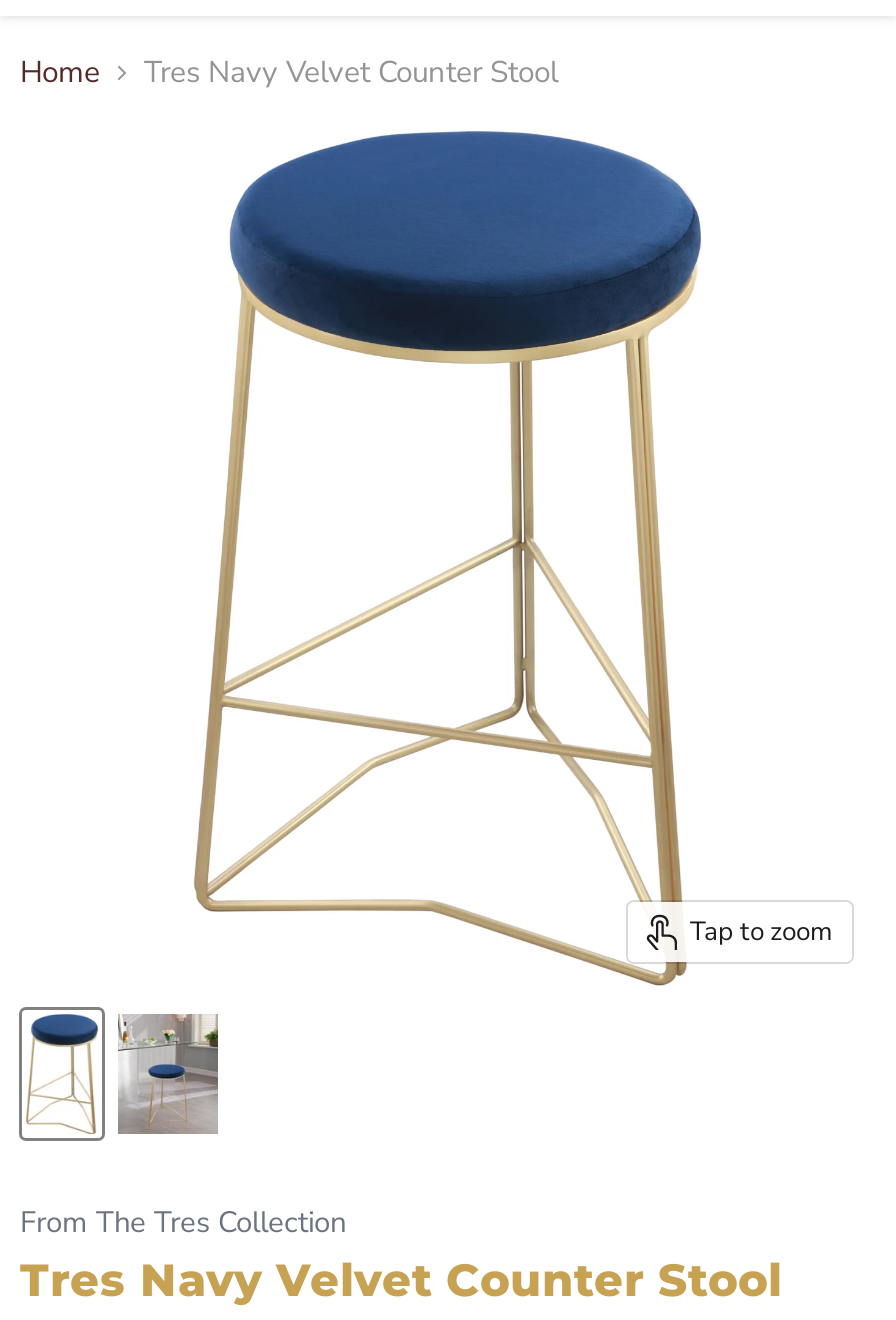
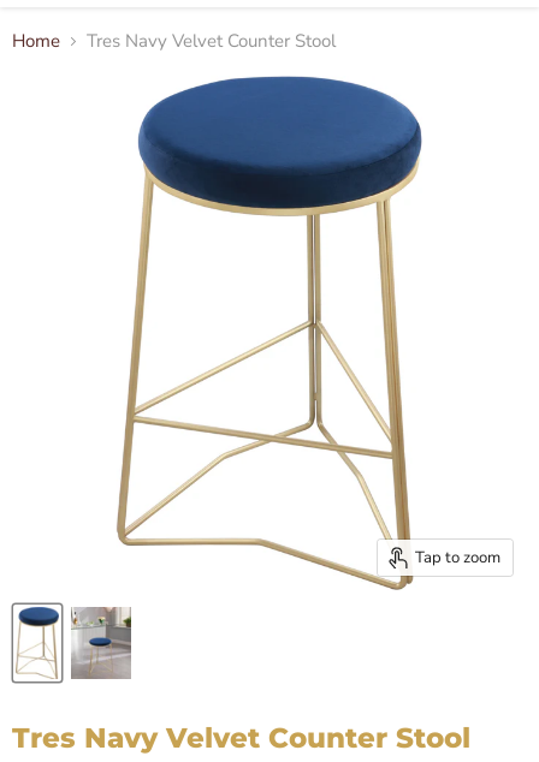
[20,1202,346,1242] From The Tres Collection -> none

